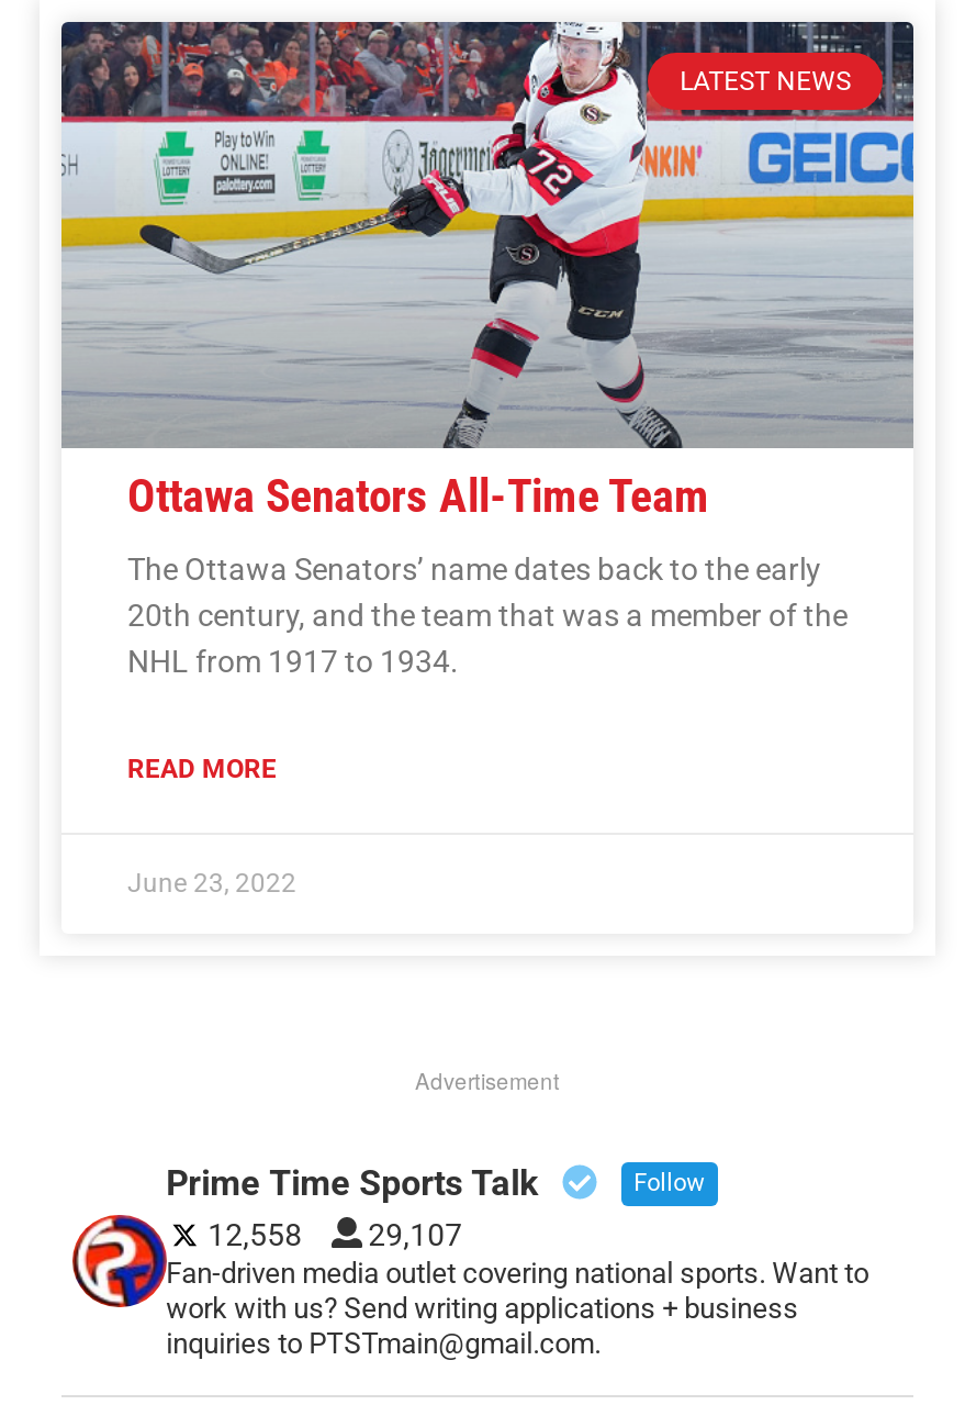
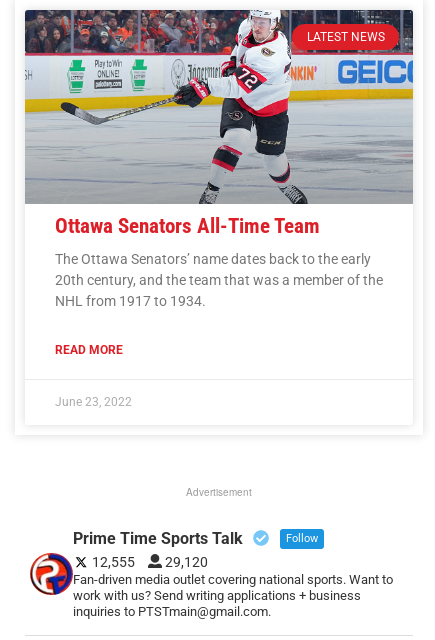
[208,1216,309,1251] 12,558 -> [92,554,138,570] 12,555
[368,1216,462,1251] 29,107 -> [165,554,208,570] 29,120

